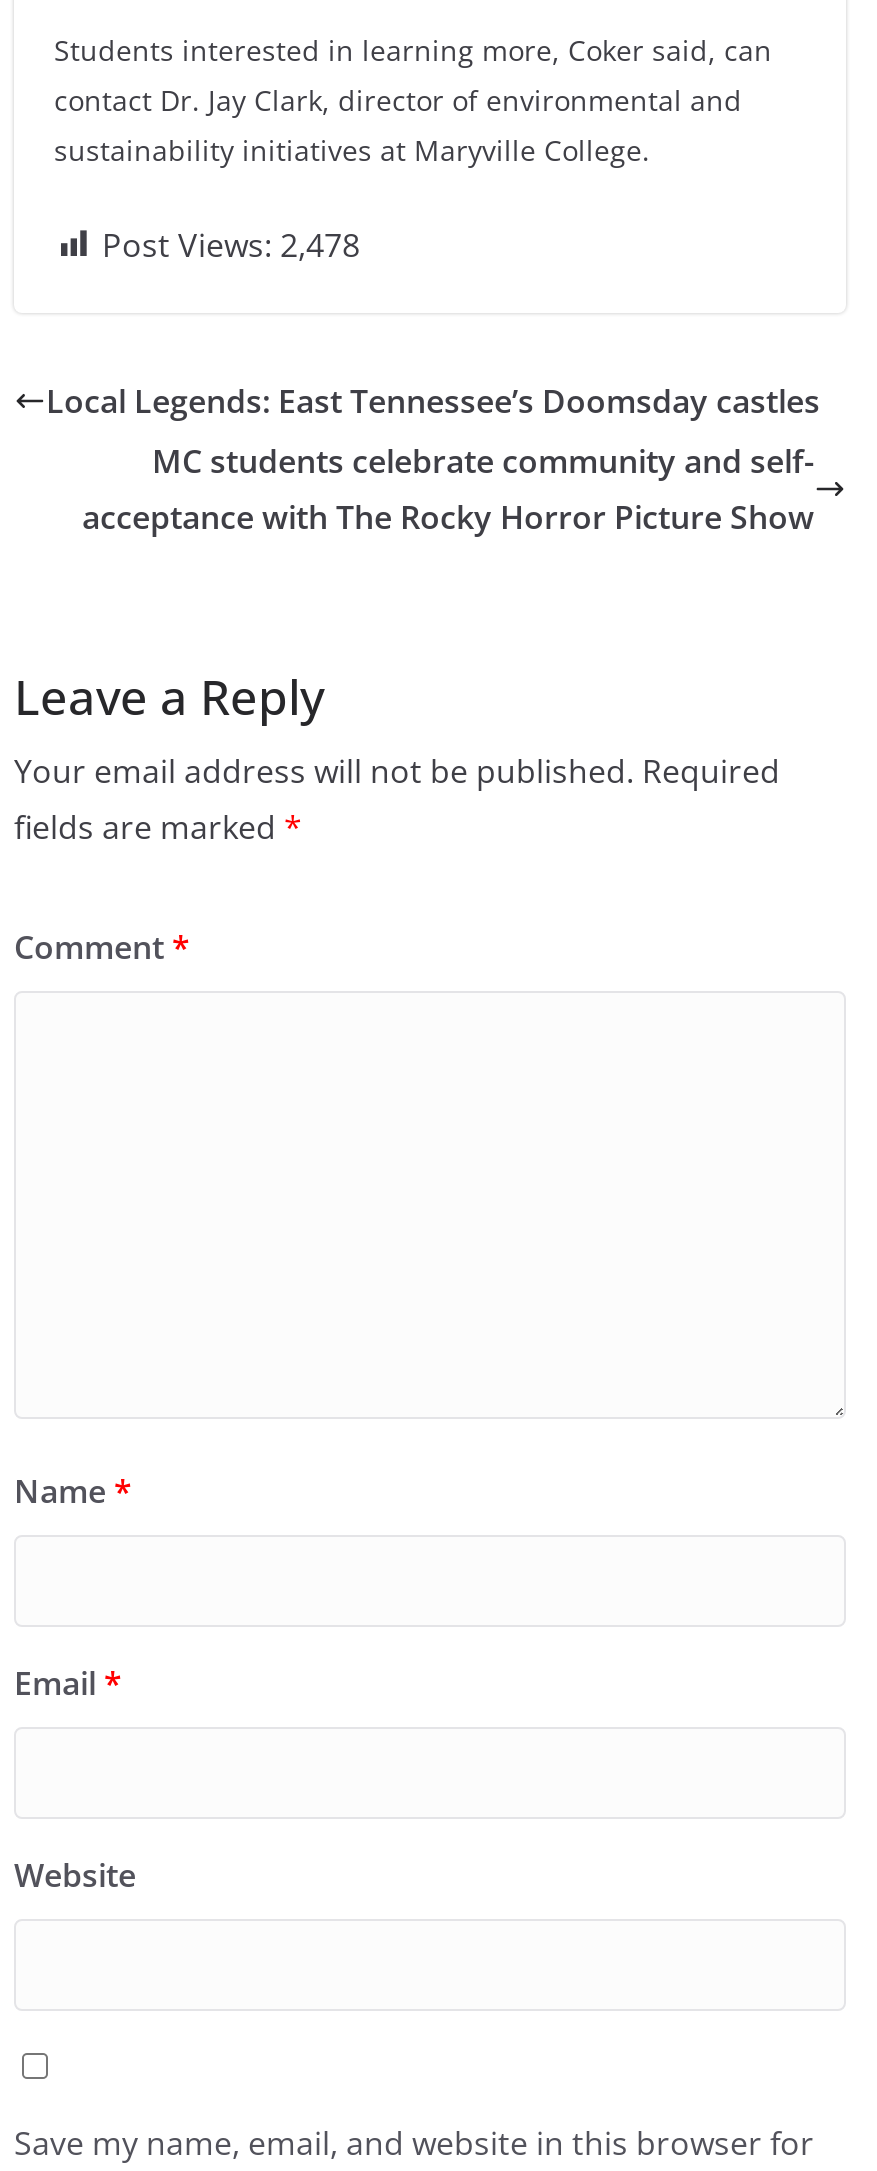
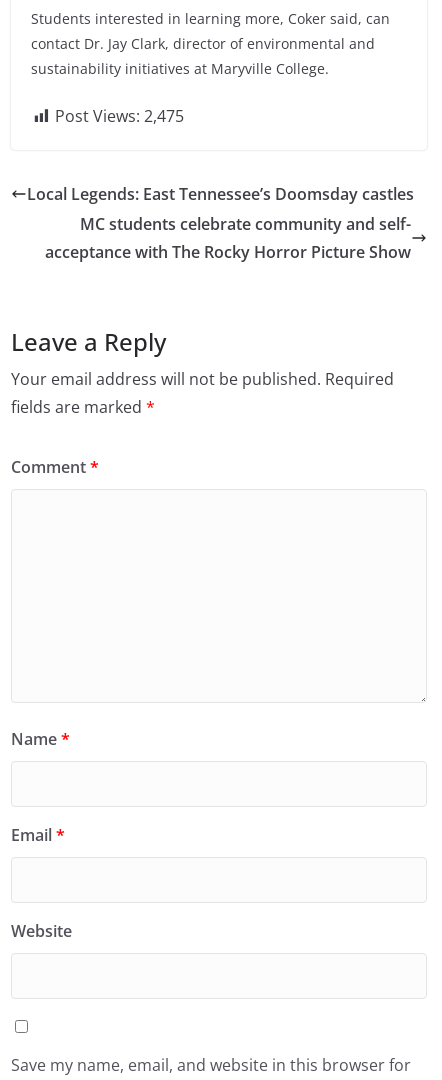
[102,222,360,266] Post Views: 2,478 -> [55,105,184,127] Post Views: 2,475

